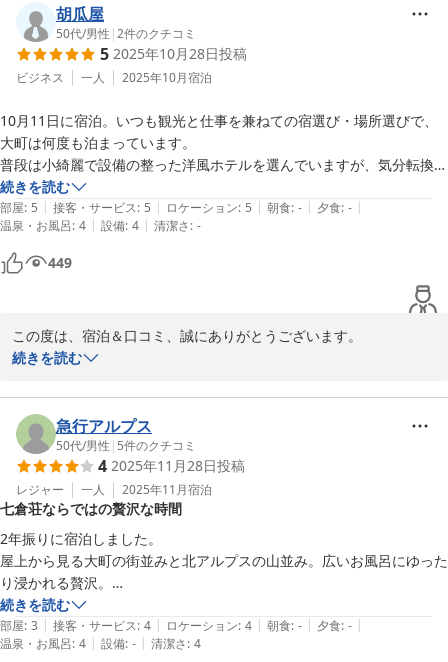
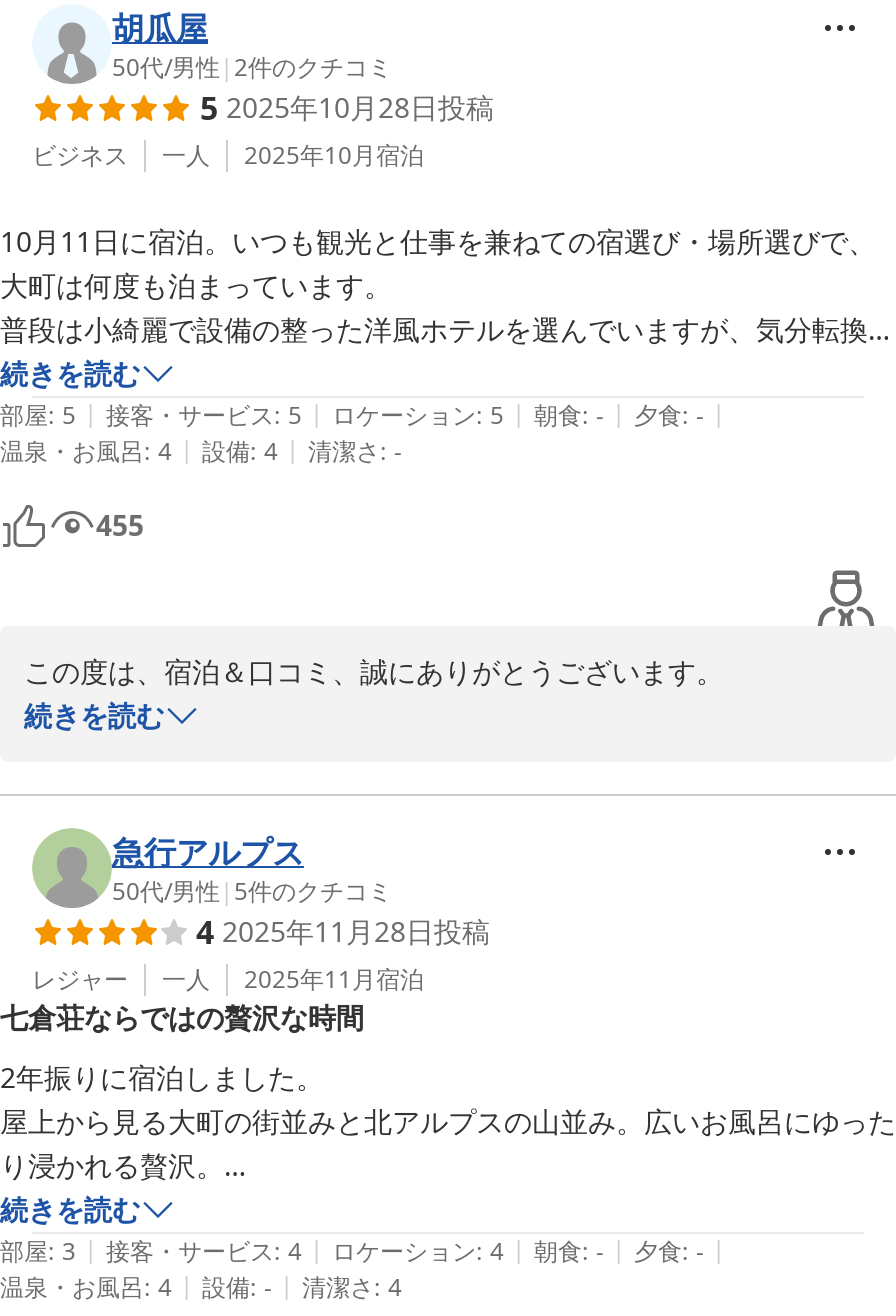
[48,253,72,272] 449 -> [96,506,144,544] 455

